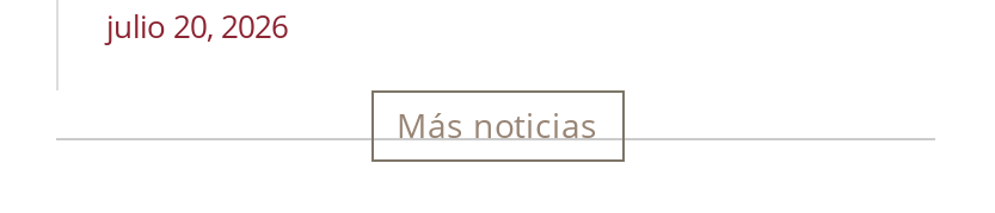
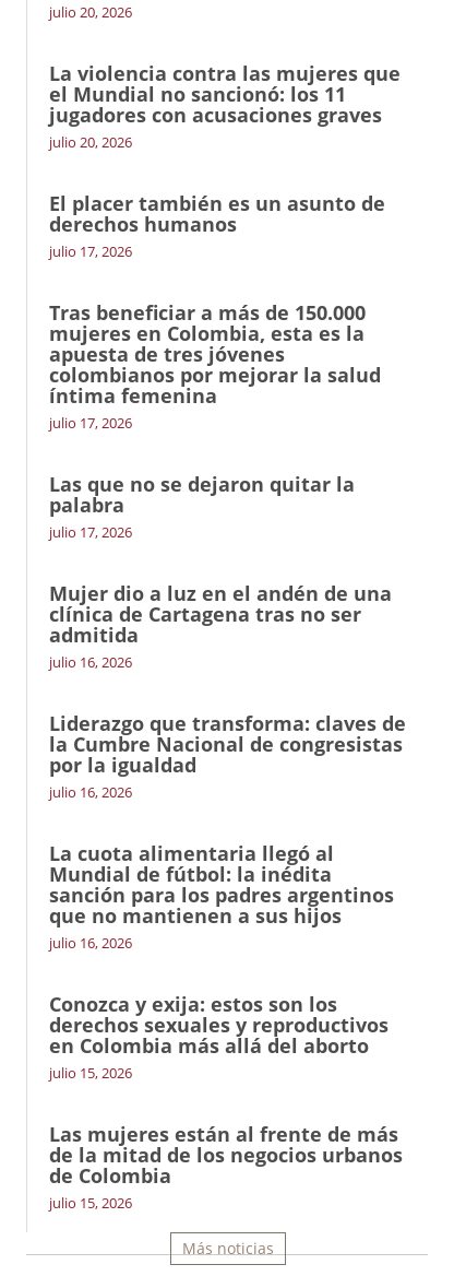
none -> [49,60,406,1213] La violencia contra las mujeres que | el Mundial no sancionó: los 11 | jugadores con acusaciones graves | julio 20, 2026 | El placer también es un asunto de | derechos humanos | julio 17, 2026 | Tras beneficiar a más de 150.000 | mujeres en Colombia, esta es la | apuesta de tres jóvenes | colombianos por mejorar la salud | íntima femenina | julio 17, 2026 | Las que no se dejaron quitar la | palabra | julio 17, 2026 | Mujer dio a luz en el andén de una | clínica de Cartagena tras no ser | admitida | julio 16, 2026 | Liderazgo que transforma: claves de | la Cumbre Nacional de congresistas | por la igualdad | julio 16, 2026 | La cuota alimentaria llegó al | Mundial de fútbol: la inédita | sanción para los padres argentinos | que no mantienen a sus hijos | julio 16, 2026 | Conozca y exija: estos son los | derechos sexuales y reproductivos | en Colombia más allá del aborto | julio 15, 2026 | Las mujeres están al frente de más | de la mitad de los negocios urbanos | de Colombia | julio 15, 2026

